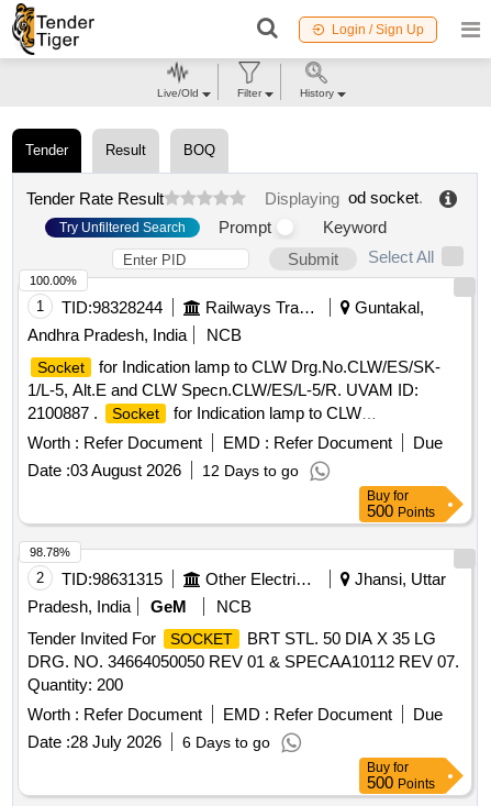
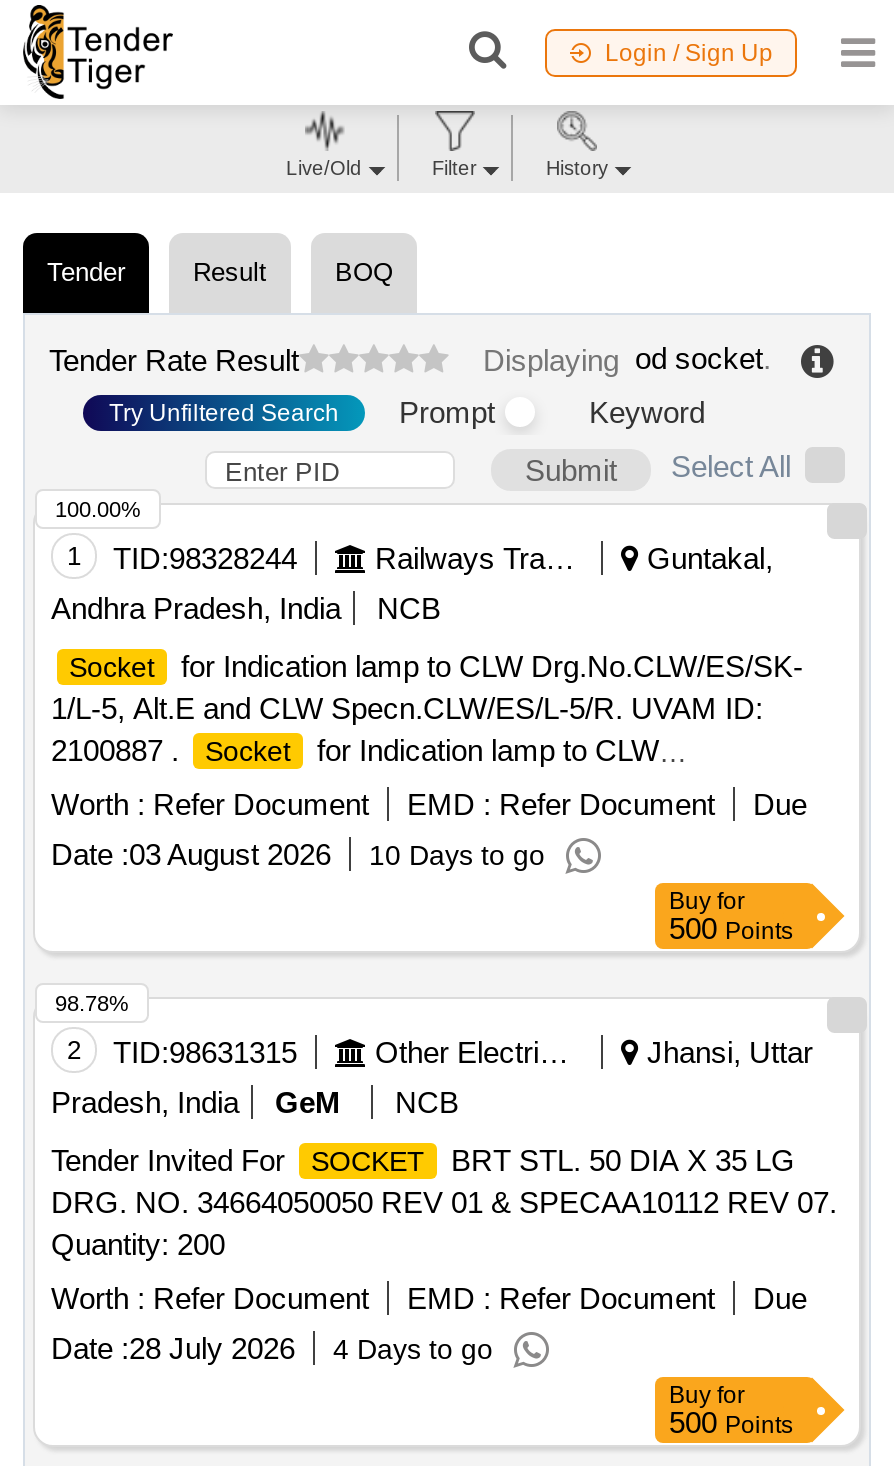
[27,461,299,480] Date : 03 August 2026 12 Days to go -> [51,837,545,871] Date : 03 August 2026 10 Days to go
[27,733,270,751] Date : 28 July 2026 6 Days to go -> [51,1331,493,1365] Date : 28 July 2026 4 Days to go

